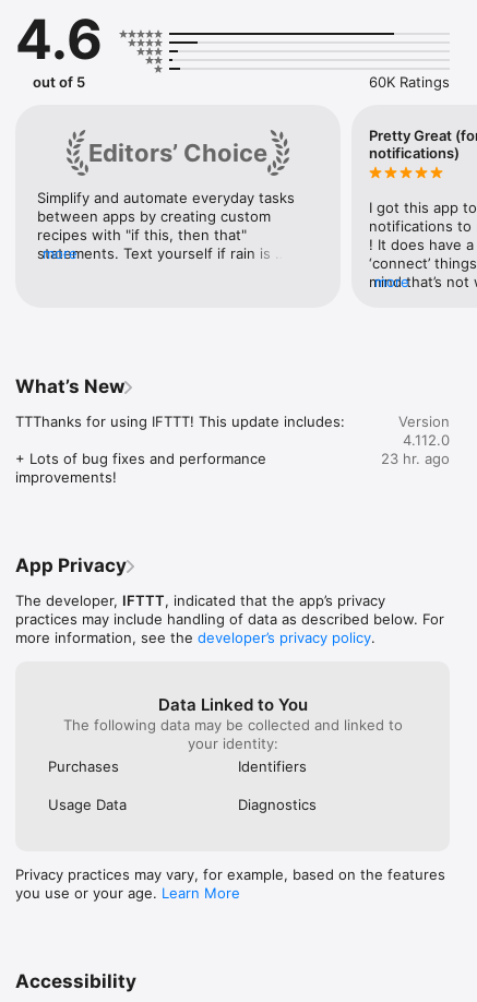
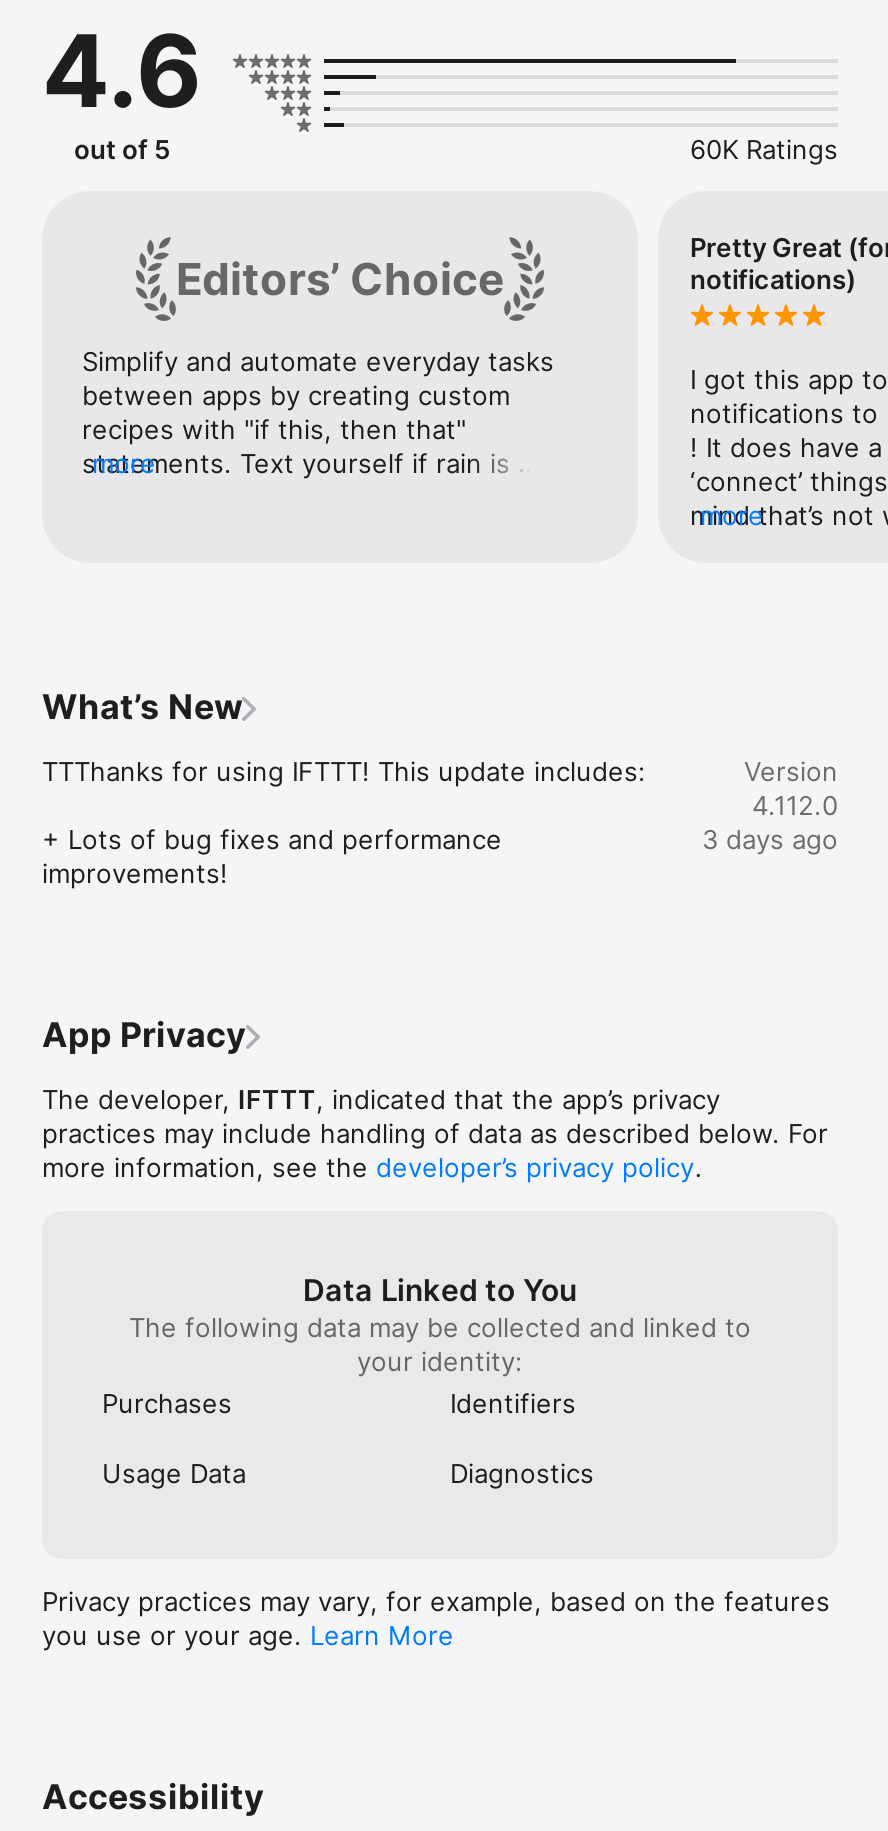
[381,450,450,468] 23 hr. ago -> [702,824,838,856] 3 days ago

